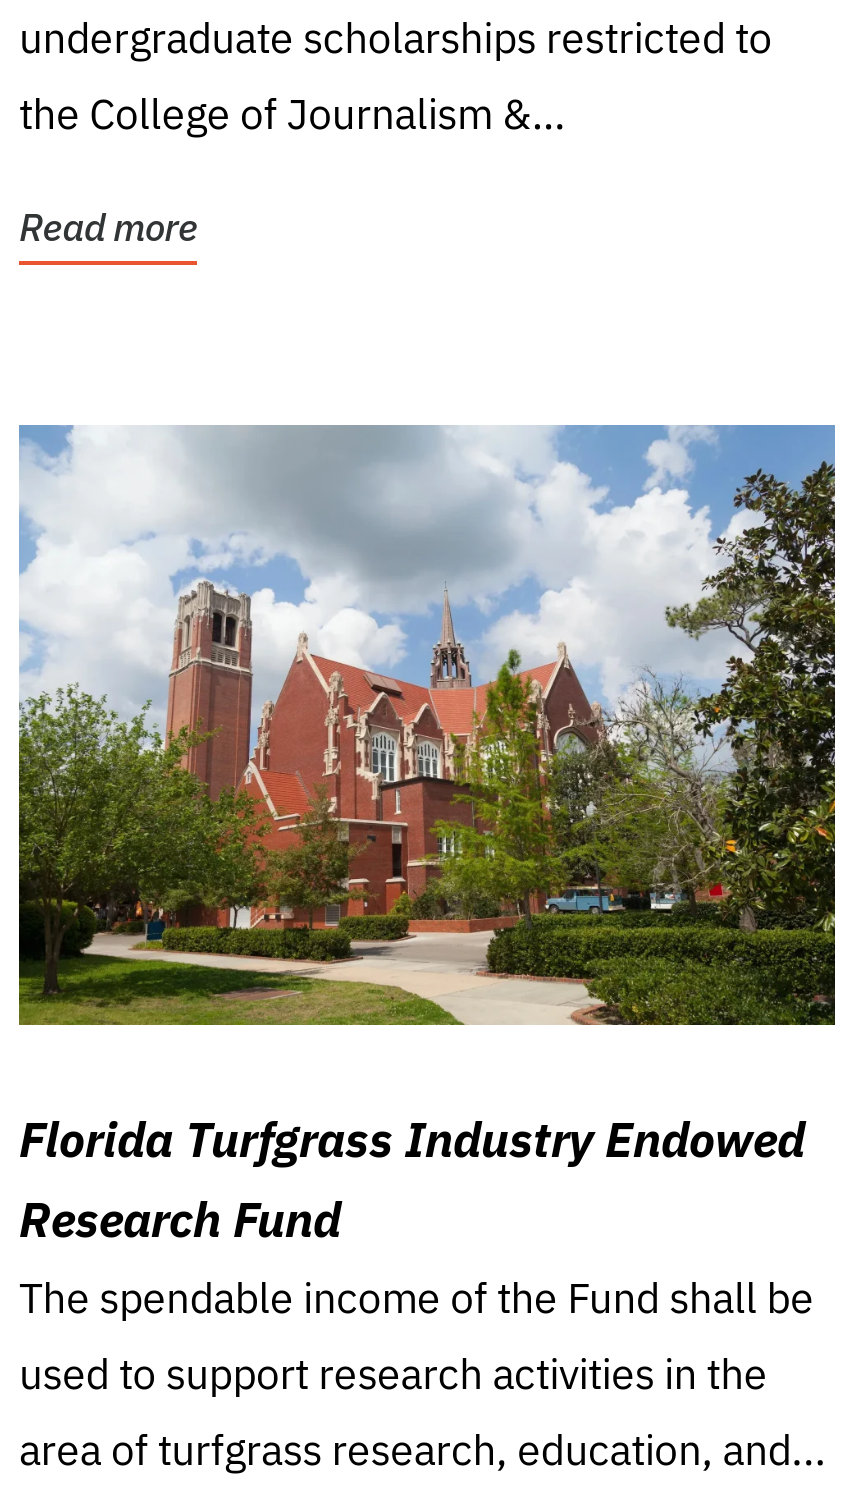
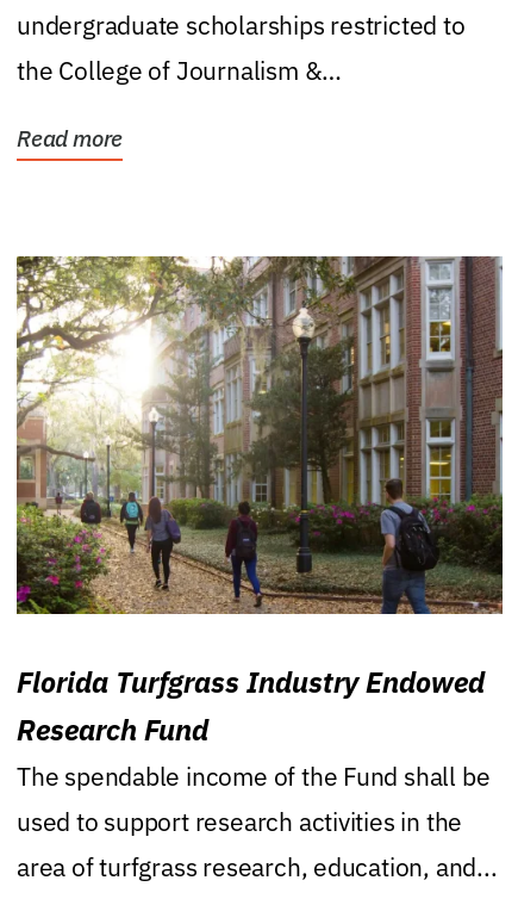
[17,423,837,1027] [image] -> [15,255,504,615] [image]

